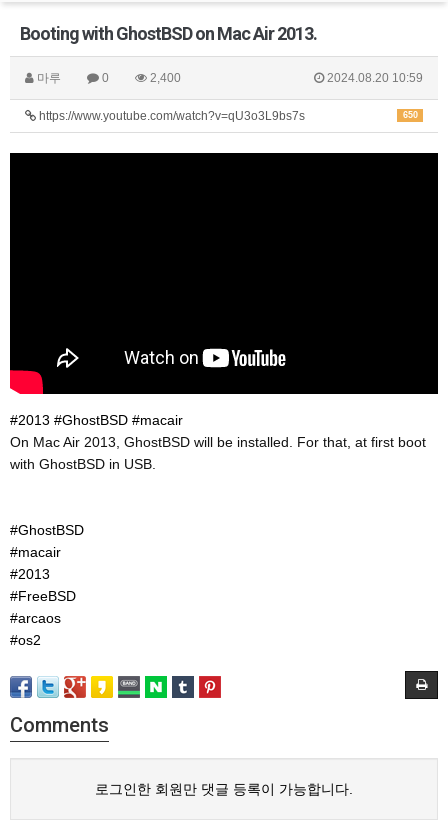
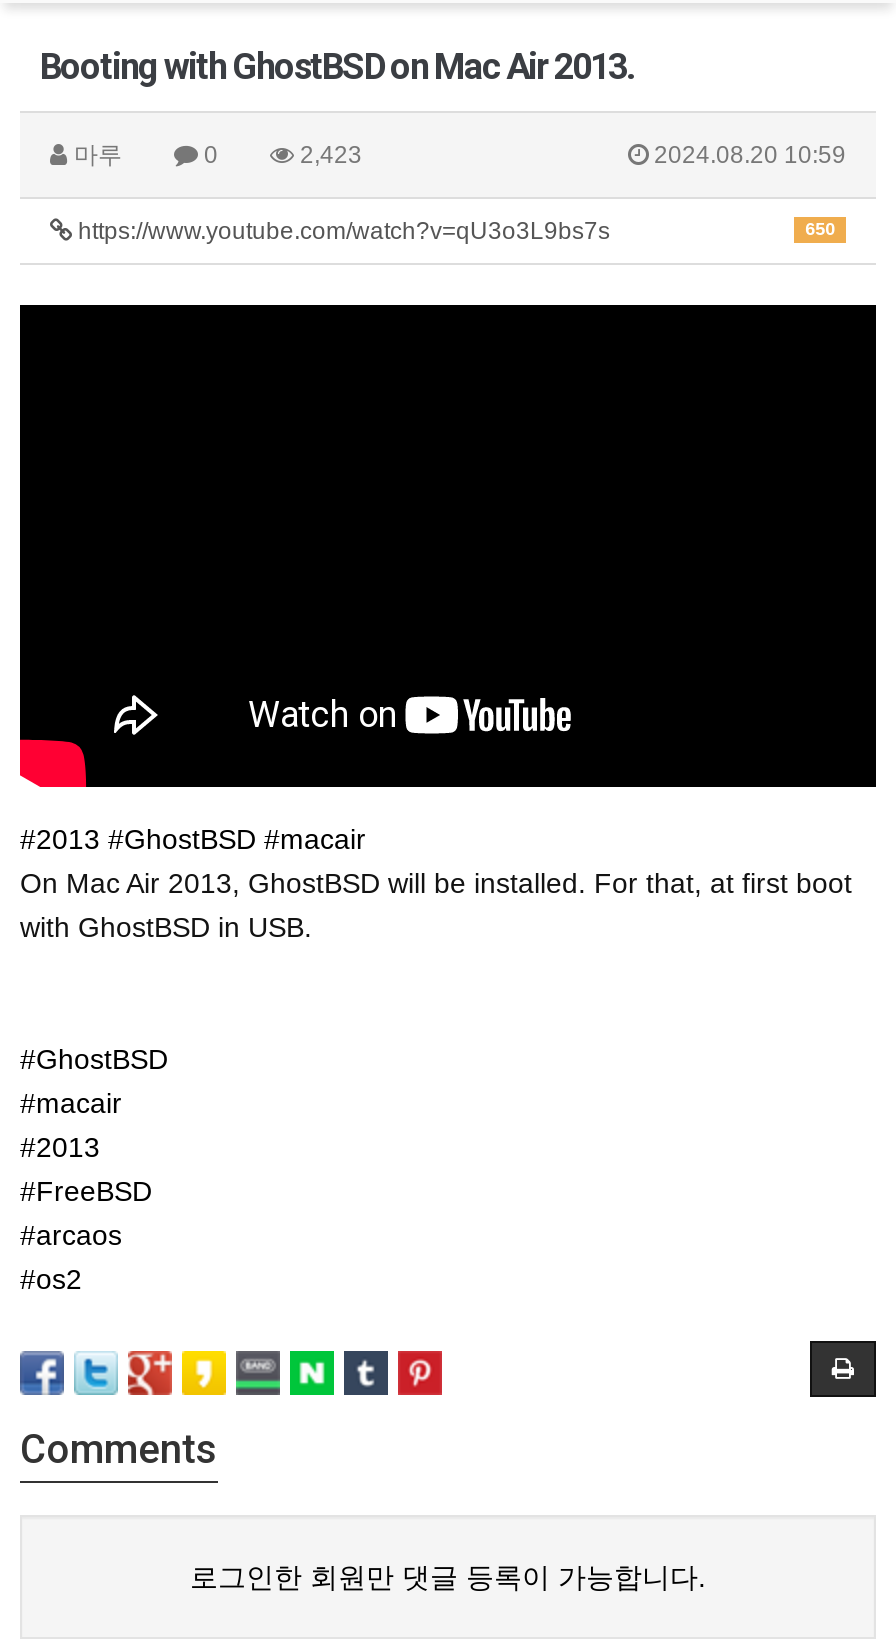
[147,71,181,85] 2,400 -> [294,141,362,169] 2,423

